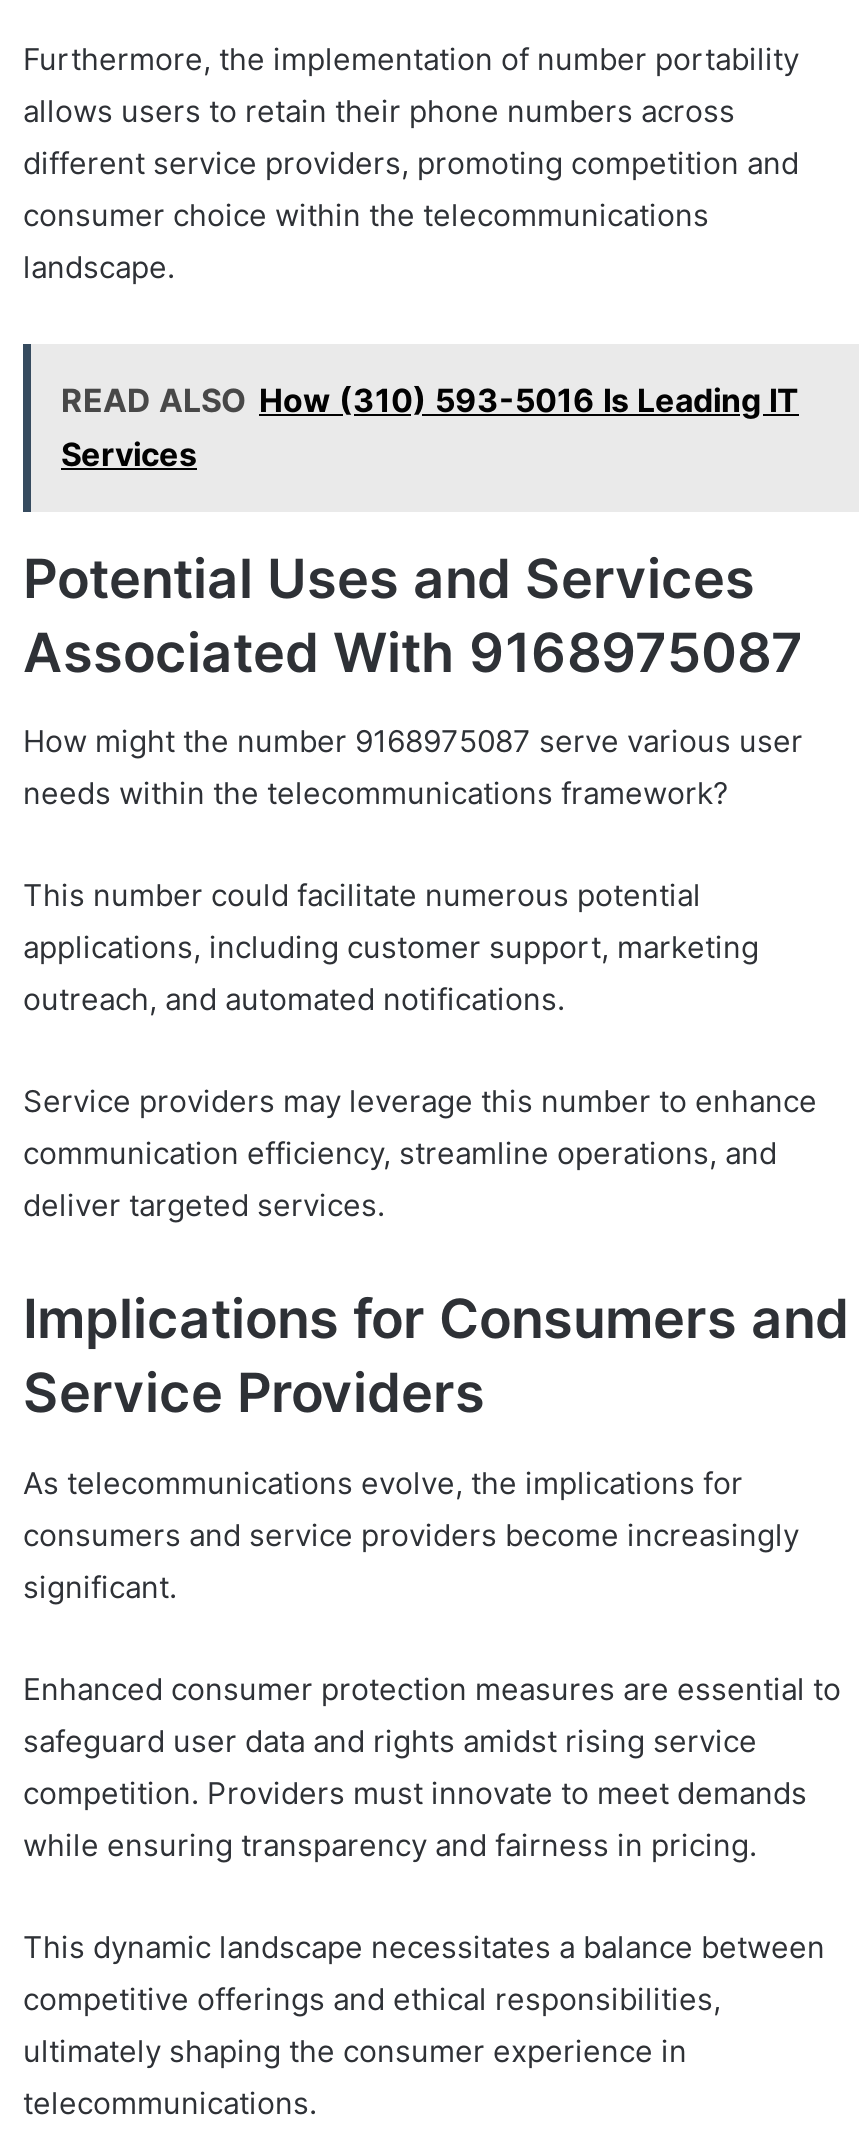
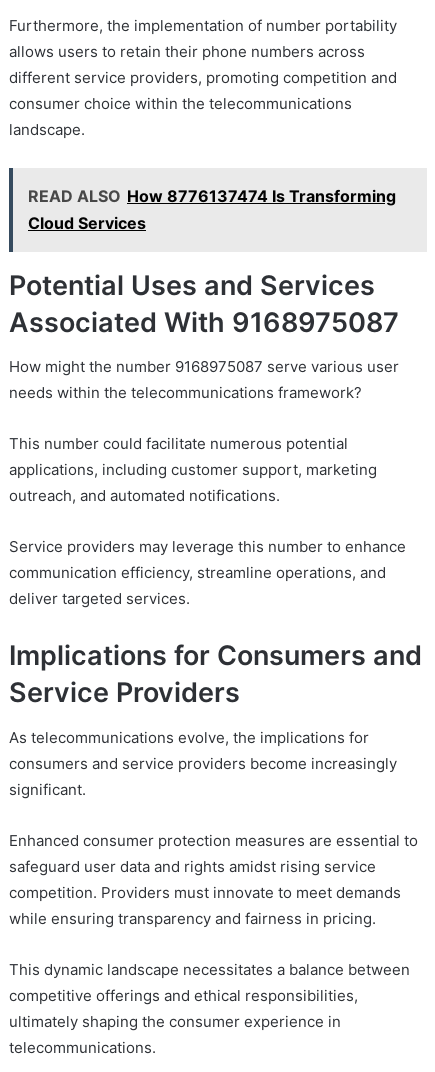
[61,380,799,474] READ ALSO How (310) 593-5016 Is Leading IT | Services -> [28,186,396,233] READ ALSO How 8776137474 Is Transforming | Cloud Services

